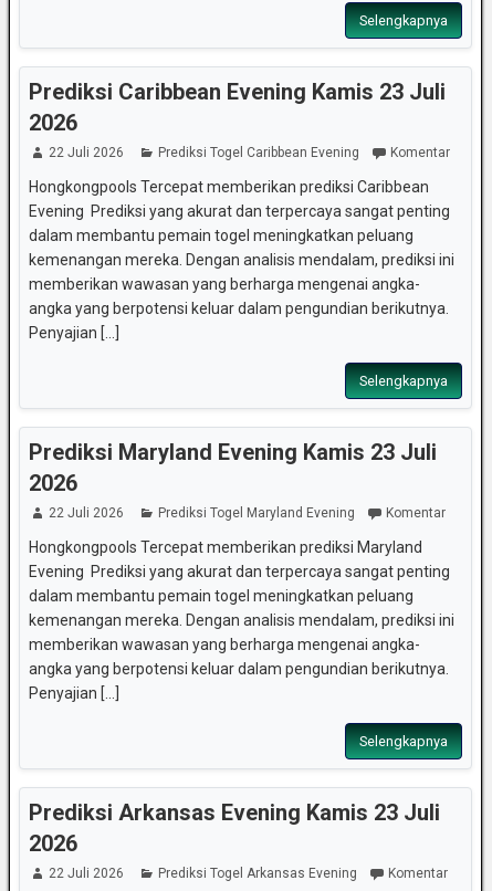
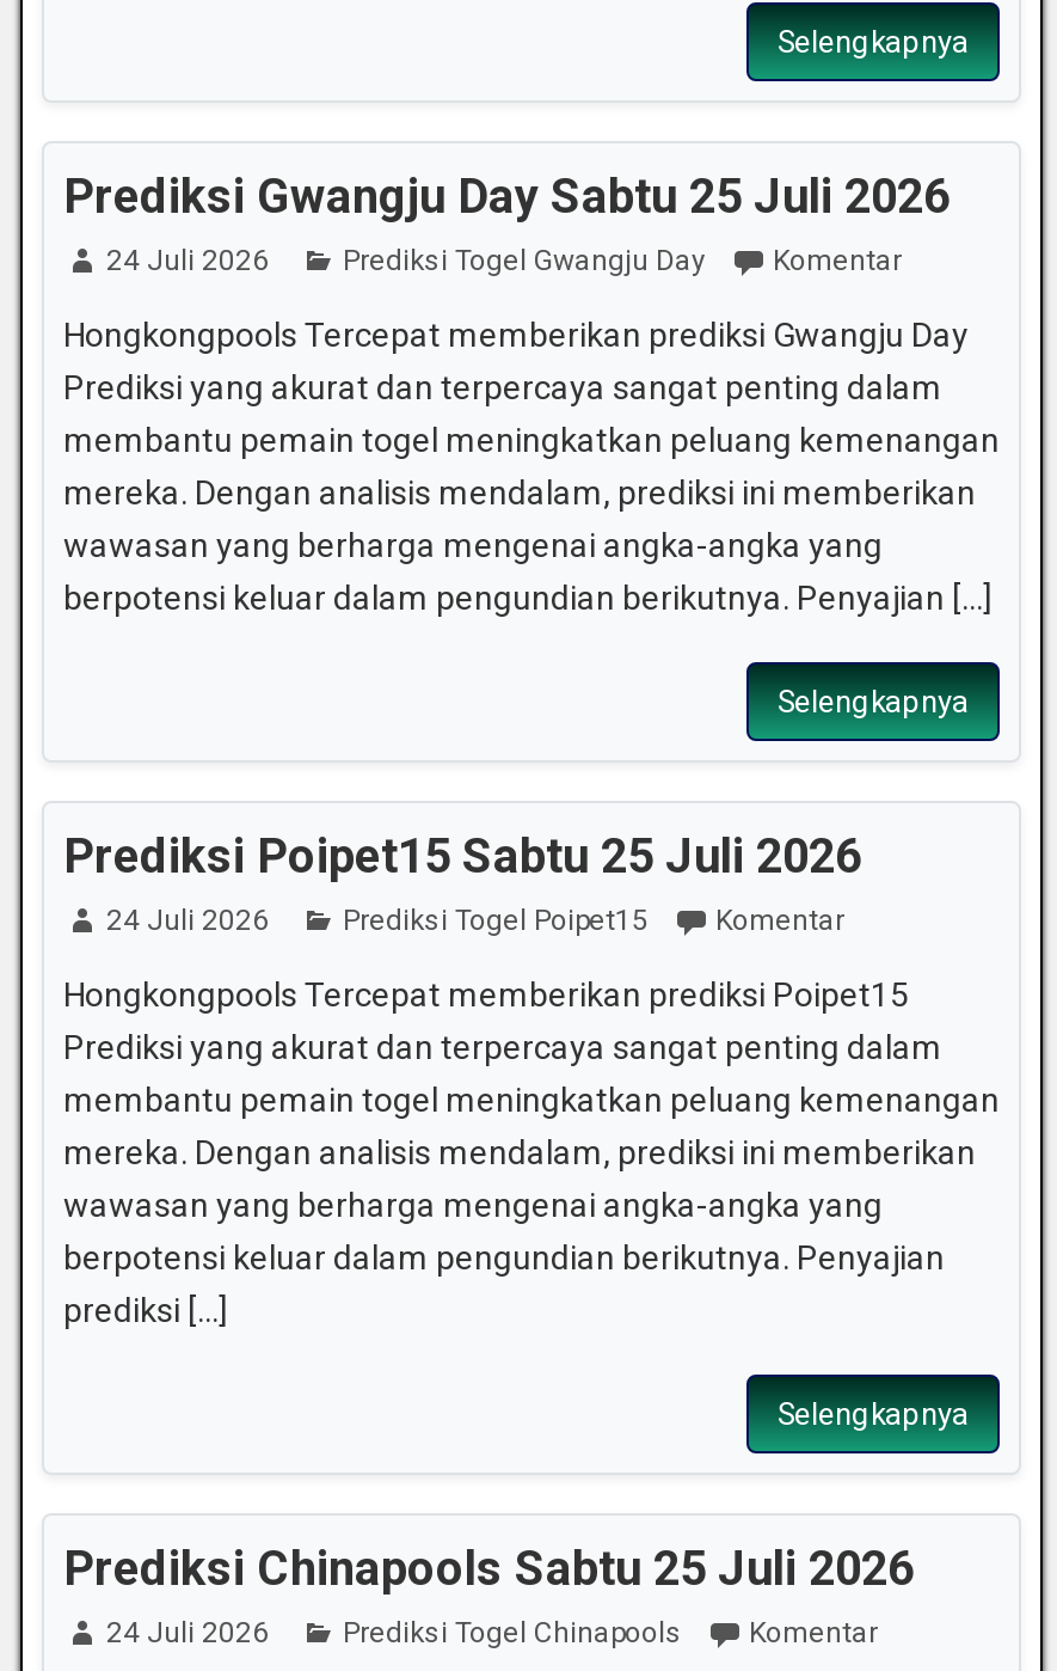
[29,79,446,161] Prediksi Caribbean Evening Kamis 23 Juli | 2026 | 22 Juli 2026 | Prediksi Togel Caribbean Evening -> [63,168,950,278] Prediksi Gwangju Day Sabtu 25 Juli 2026 | 24 Juli 2026 | Prediksi Togel Gwangju Day
[29,178,454,342] Hongkongpools Tercepat memberikan prediksi Caribbean | Evening Prediksi yang akurat dan terpercaya sangat penting | dalam membantu pemain togel meningkatkan peluang | kemenangan mereka. Dengan analisis mendalam, prediksi ini | memberikan wawasan yang berharga mengenai angka- | angka yang berpotensi keluar dalam pengundian berikutnya. | Penyajian [...] -> [63,316,1000,617] Hongkongpools Tercepat memberikan prediksi Gwangju Day | Prediksi yang akurat dan terpercaya sangat penting dalam | membantu pemain togel meningkatkan peluang kemenangan | mereka. Dengan analisis mendalam, prediksi ini memberikan | wawasan yang berharga mengenai angka-angka yang | berpotensi keluar dalam pengundian berikutnya. Penyajian [...]
[29,439,437,521] Prediksi Maryland Evening Kamis 23 Juli | 2026 | 22 Juli 2026 | Prediksi Togel Maryland Evening -> [63,828,861,938] Prediksi Poipet15 Sabtu 25 Juli 2026 | 24 Juli 2026 | Prediksi Togel Poipet15
[29,539,454,702] Hongkongpools Tercepat memberikan prediksi Maryland | Evening Prediksi yang akurat dan terpercaya sangat penting | dalam membantu pemain togel meningkatkan peluang | kemenangan mereka. Dengan analisis mendalam, prediksi ini | memberikan wawasan yang berharga mengenai angka- | angka yang berpotensi keluar dalam pengundian berikutnya. | Penyajian [...] -> [63,976,1000,1330] Hongkongpools Tercepat memberikan prediksi Poipet15 | Prediksi yang akurat dan terpercaya sangat penting dalam | membantu pemain togel meningkatkan peluang kemenangan | mereka. Dengan analisis mendalam, prediksi ini memberikan | wawasan yang berharga mengenai angka-angka yang | berpotensi keluar dalam pengundian berikutnya. Penyajian | prediksi [...]
[29,799,440,881] Prediksi Arkansas Evening Kamis 23 Juli | 2026 | 22 Juli 2026 | Prediksi Togel Arkansas Evening -> [63,1540,914,1650] Prediksi Chinapools Sabtu 25 Juli 2026 | 24 Juli 2026 | Prediksi Togel Chinapools

